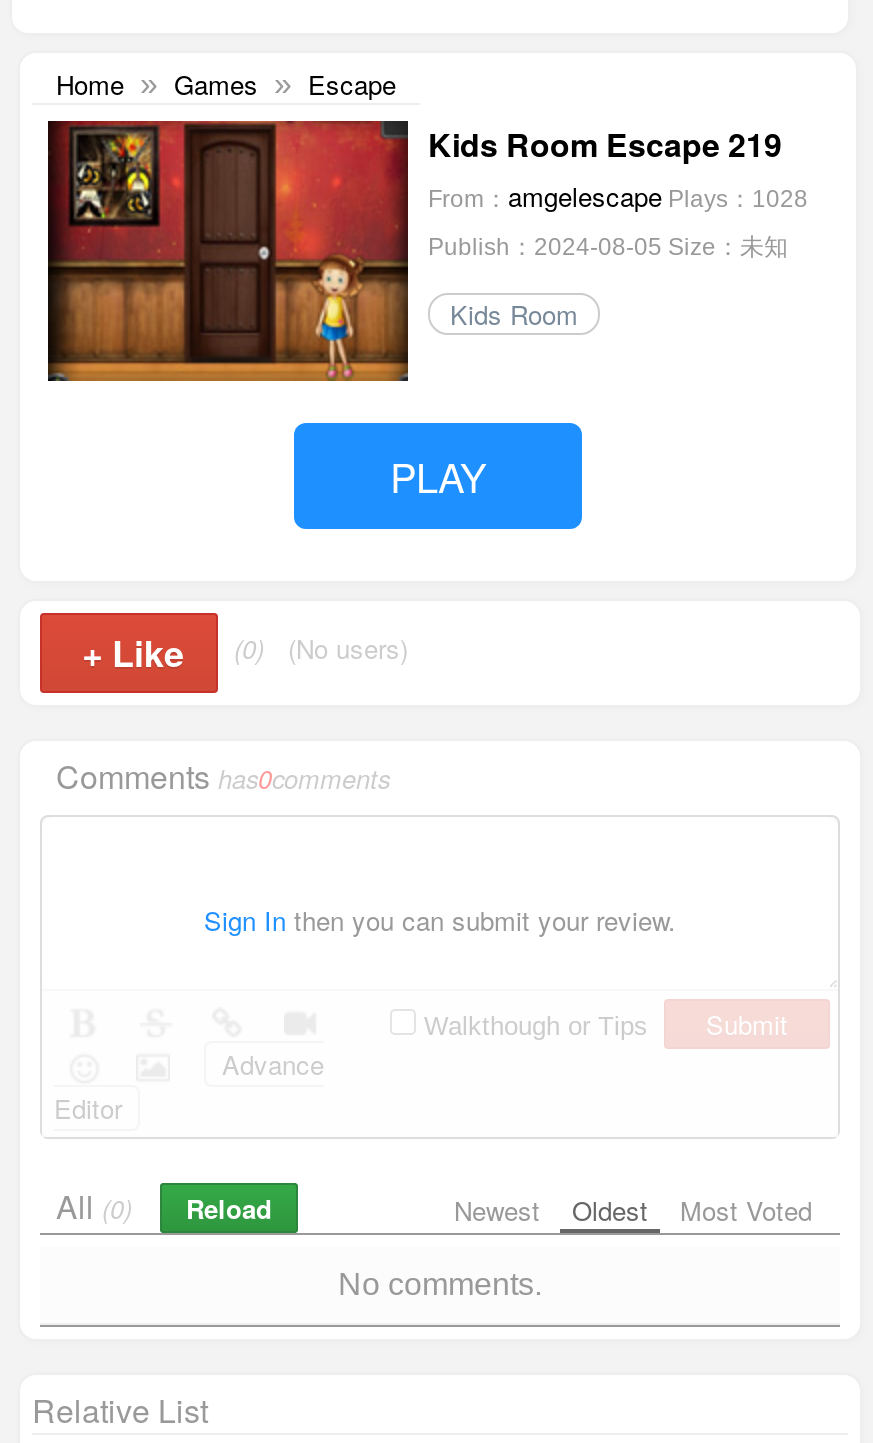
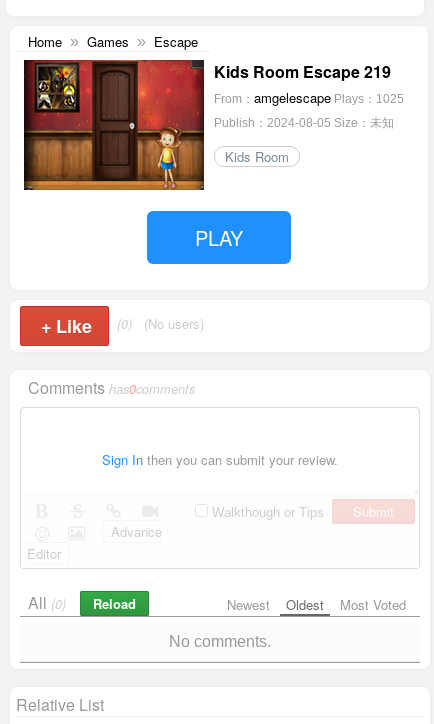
[428,177,808,215] From：amgelescape Plays：1028 -> [214,88,404,107] From：amgelescape Plays：1025

